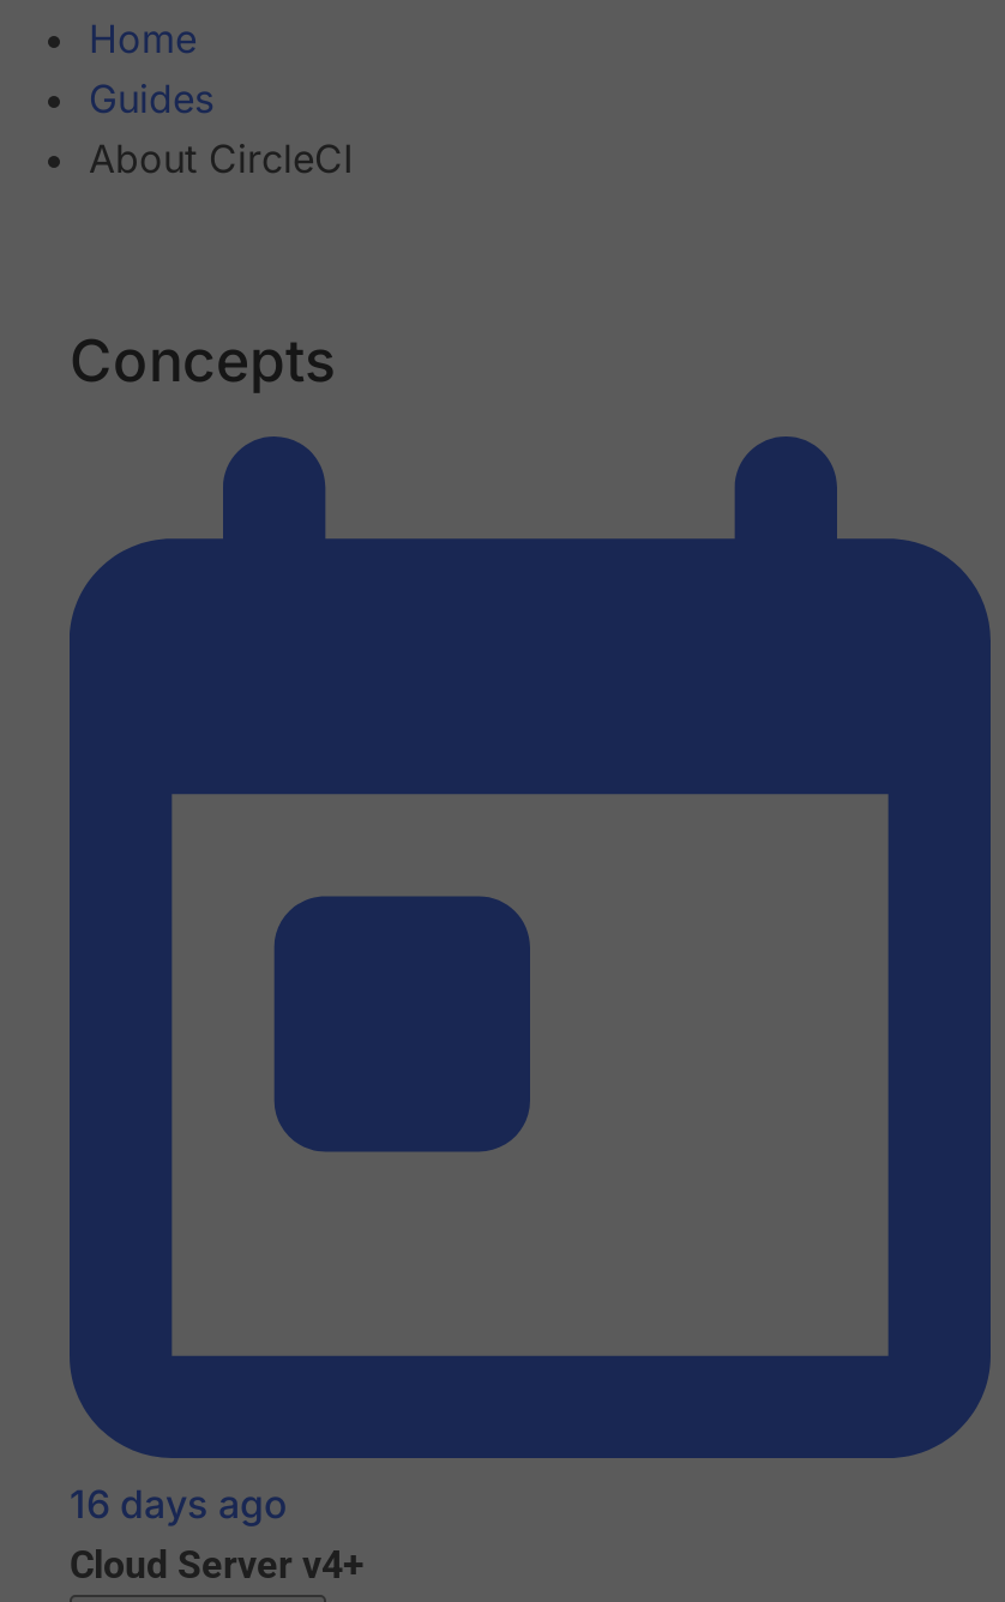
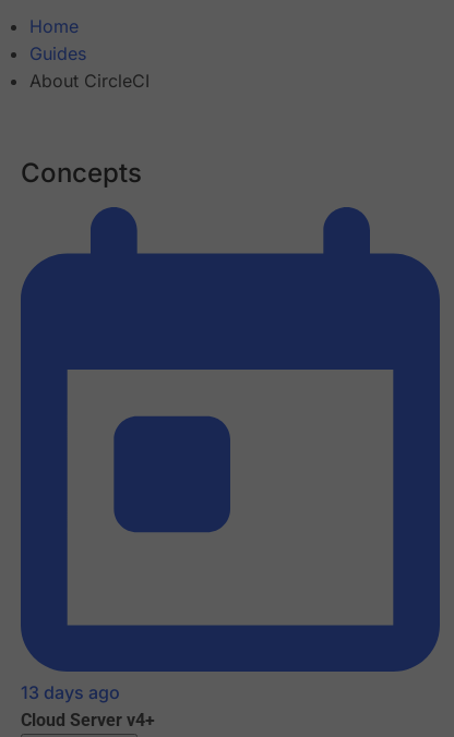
[70,1481,288,1529] 16 days ago -> [21,682,120,704] 13 days ago

